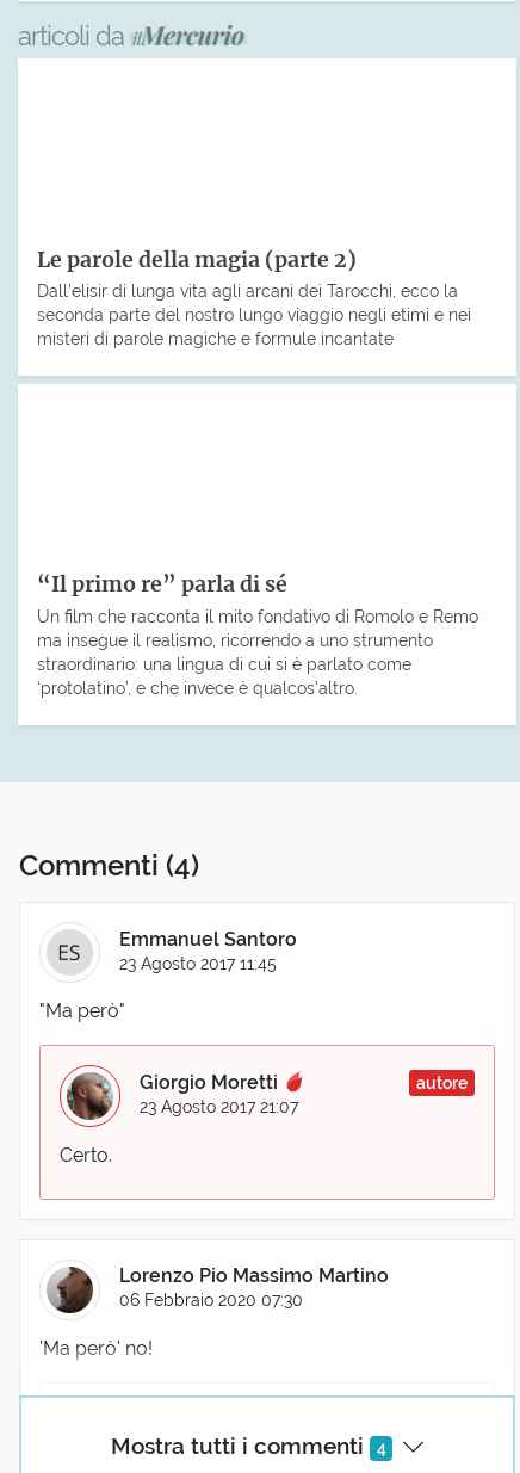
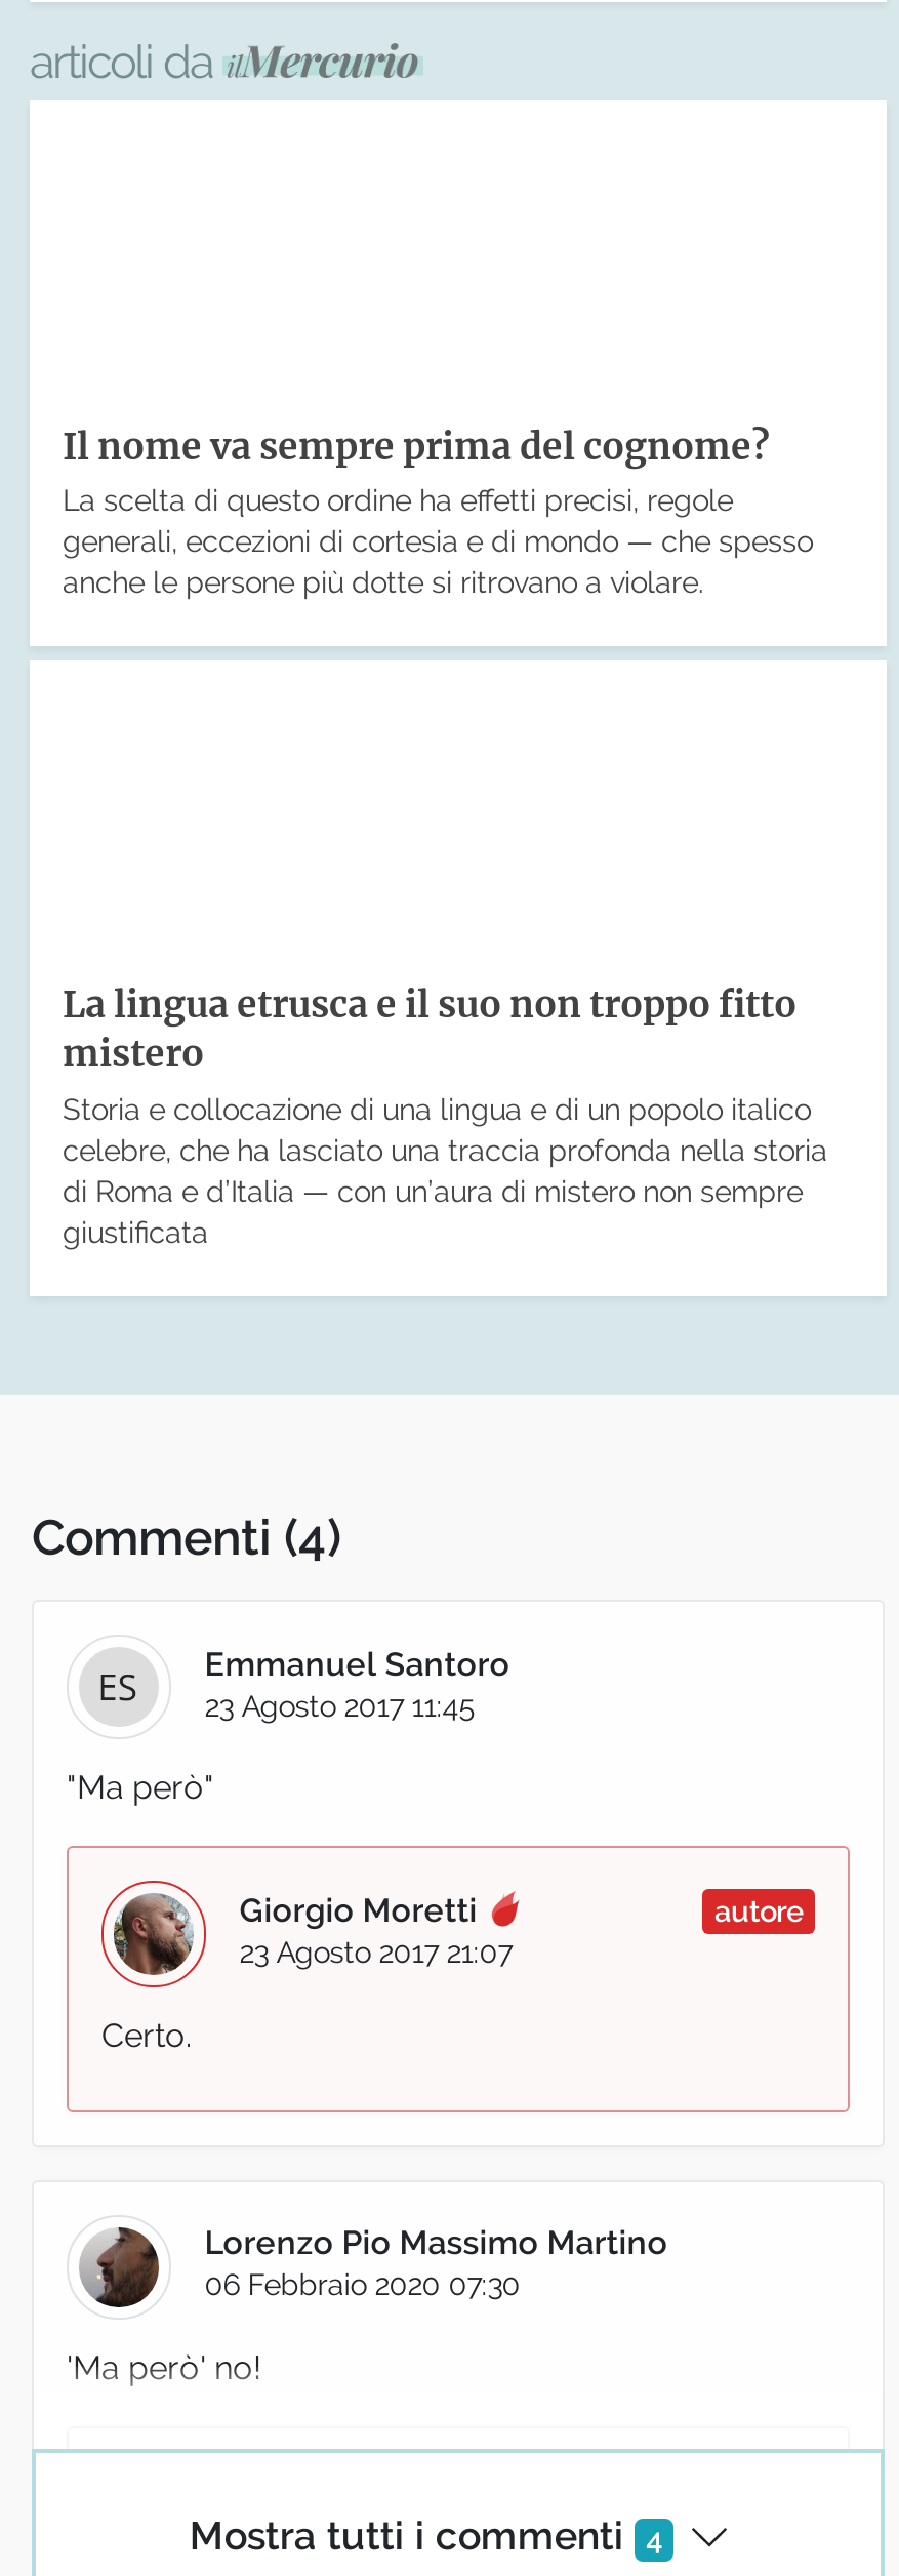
[37,247,471,349] Le parole della magia (parte 2) | Dall’elisir di lunga vita agli arcani dei Tarocchi, ecco la | seconda parte del nostro lungo viaggio negli etimi e nei | misteri di parole magiche e formule incantate -> [63,424,813,600] Il nome va sempre prima del cognome? | La scelta di questo ordine ha effetti precisi, regole | generali, eccezioni di cortesia e di mondo — che spesso | anche le persone più dotte si ritrovano a violare.
[37,572,478,698] “Il primo re” parla di sé | Un film che racconta il mito fondativo di Romolo e Remo | ma insegue il realismo, ricorrendo a uno strumento | straordinario: una lingua di cui si è parlato come | ‘protolatino’, e che invece è qualcos’altro. -> [63,983,827,1250] La lingua etrusca e il suo non troppo fitto | mistero | Storia e collocazione di una lingua e di un popolo italico | celebre, che ha lasciato una traccia profonda nella storia | di Roma e d’Italia — con un’aura di mistero non sempre | giustificata

